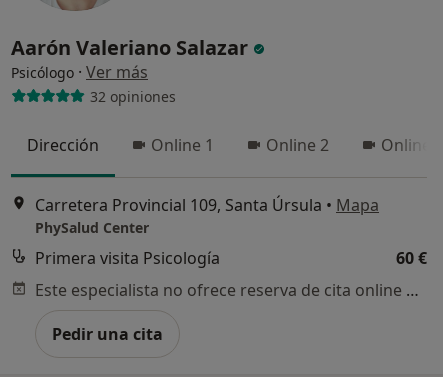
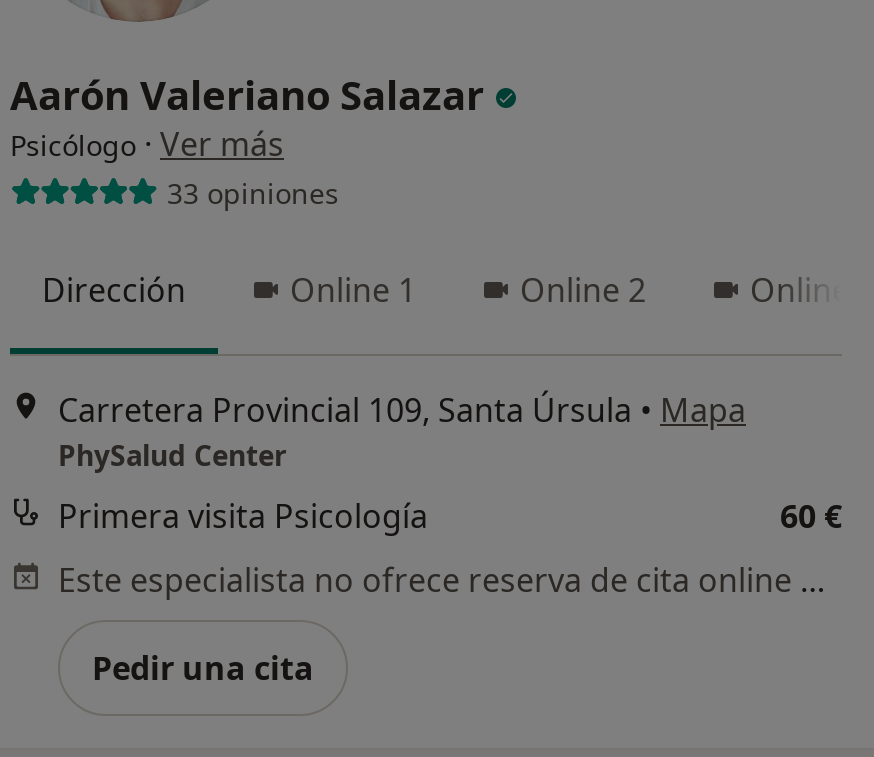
[89,87,175,106] 32 opiniones -> [167,174,339,212] 33 opiniones

